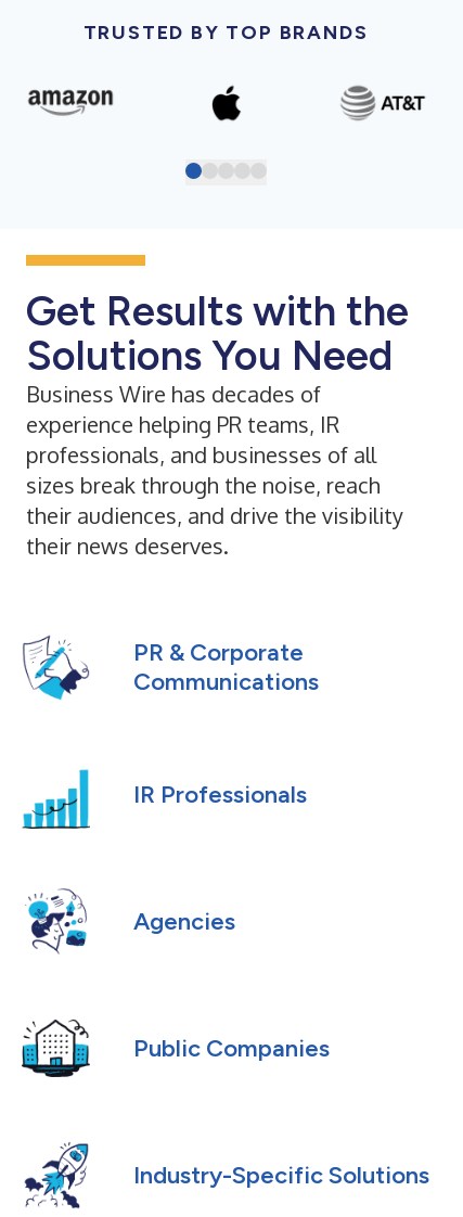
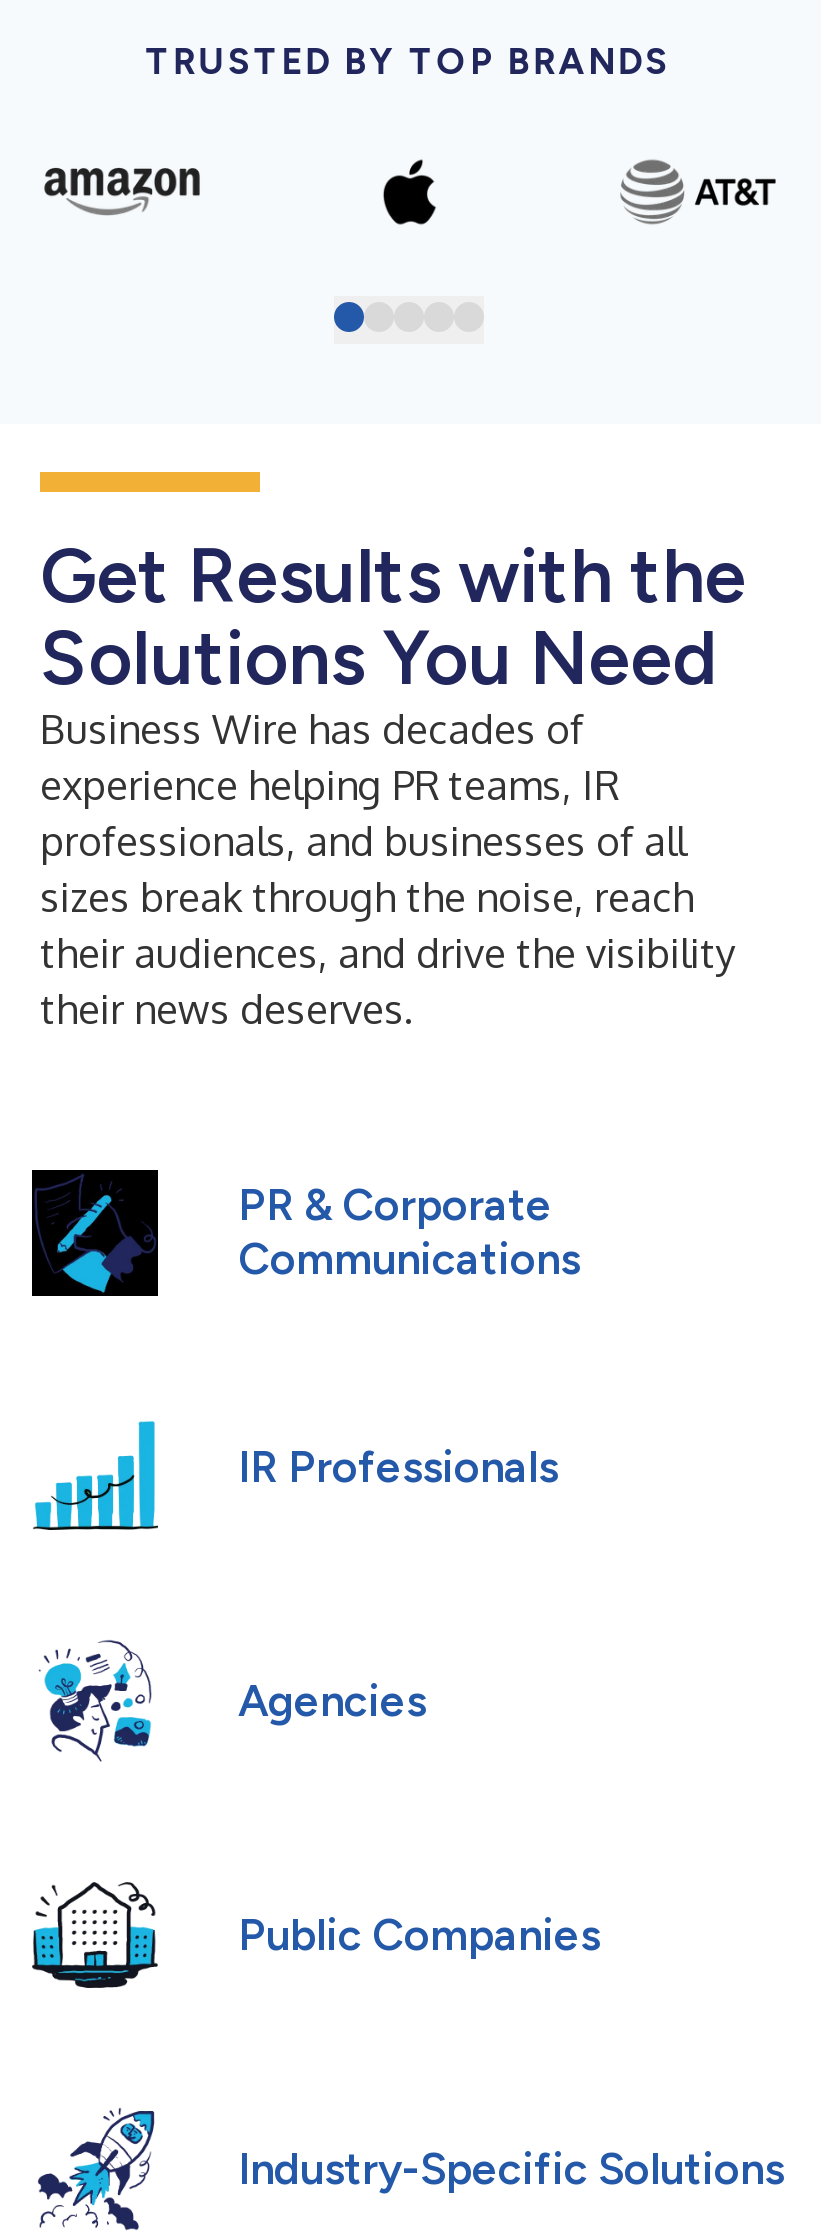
[22,633,90,702] [image] -> [30,1168,160,1298] [image]

